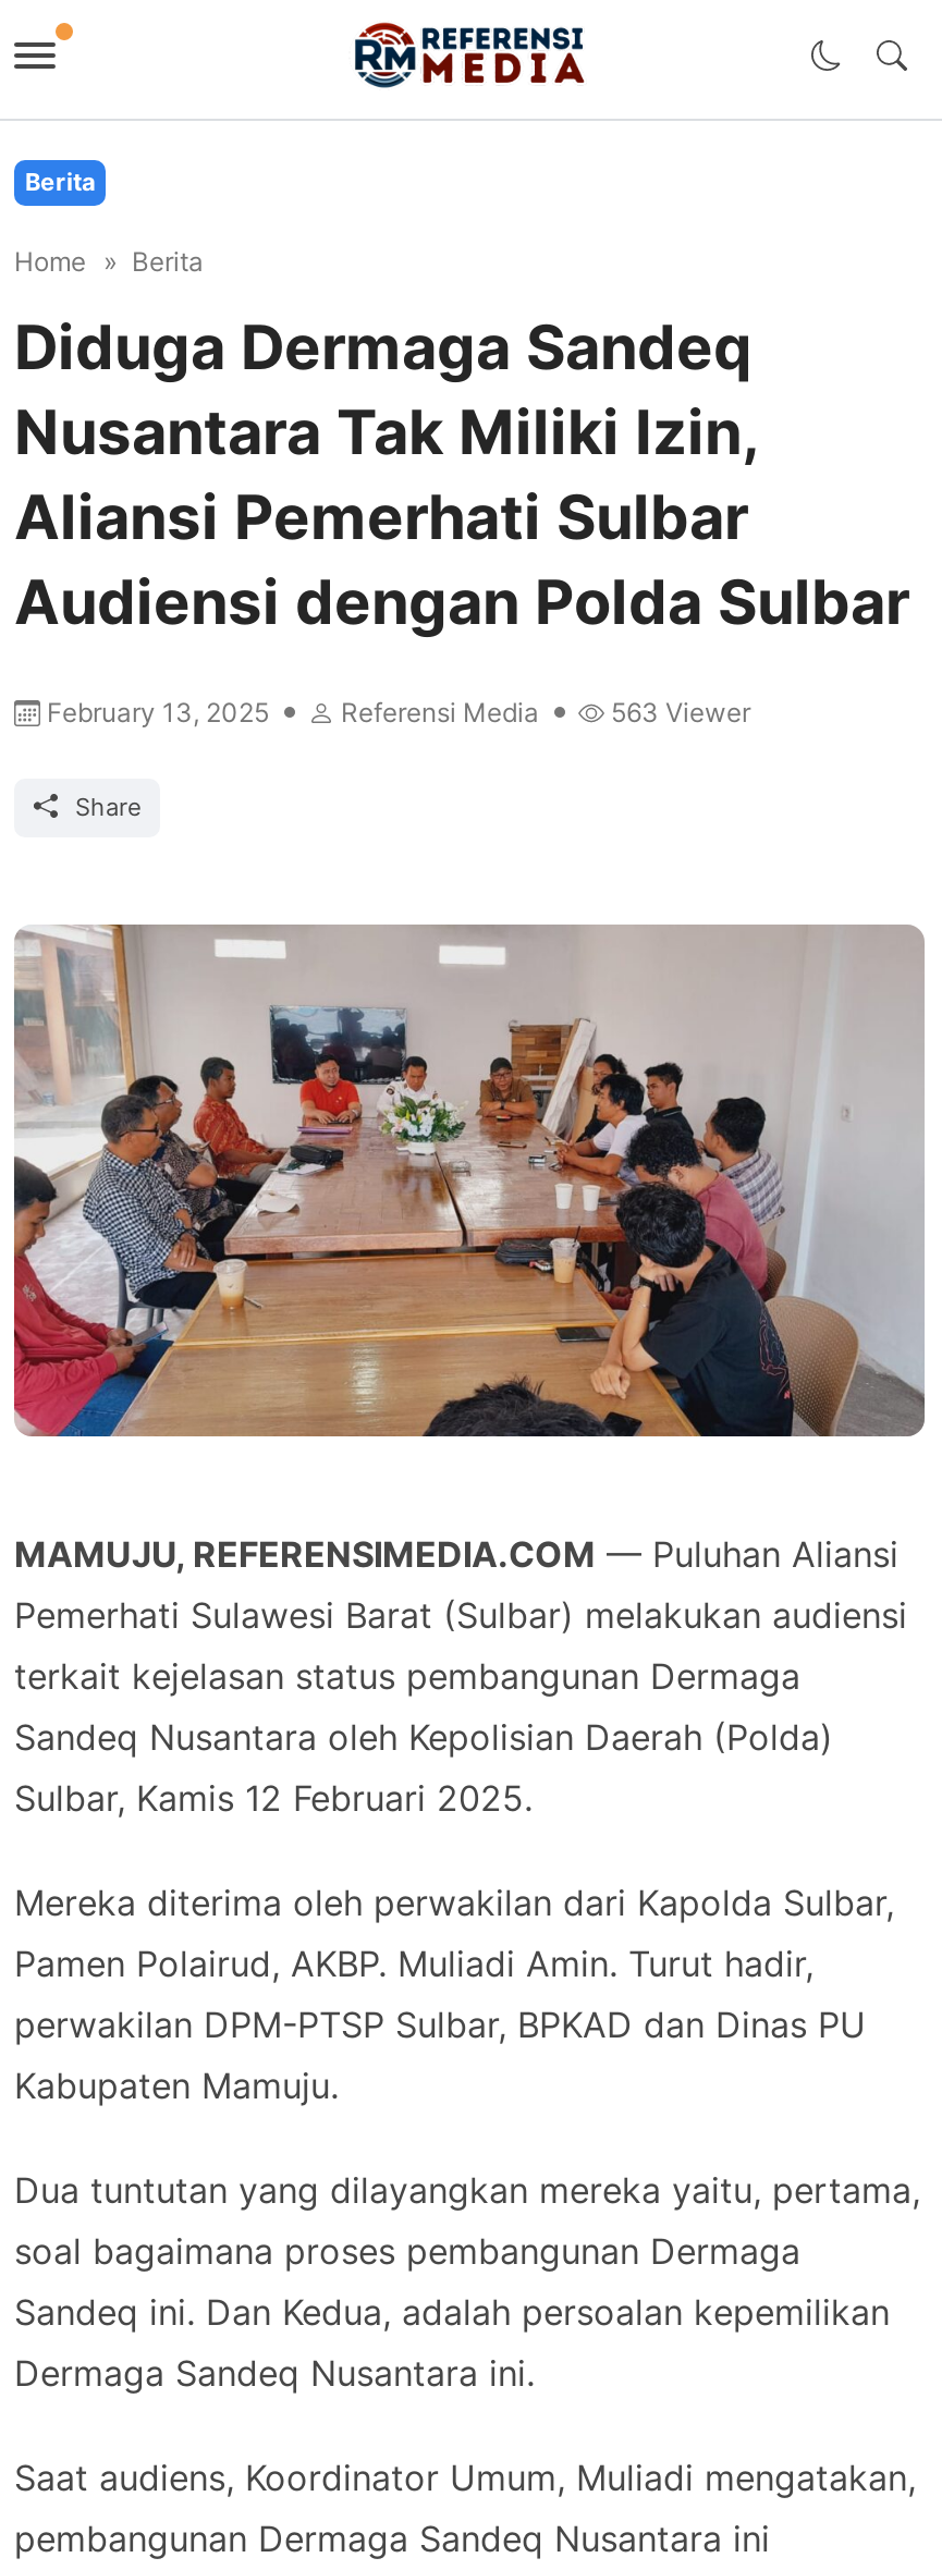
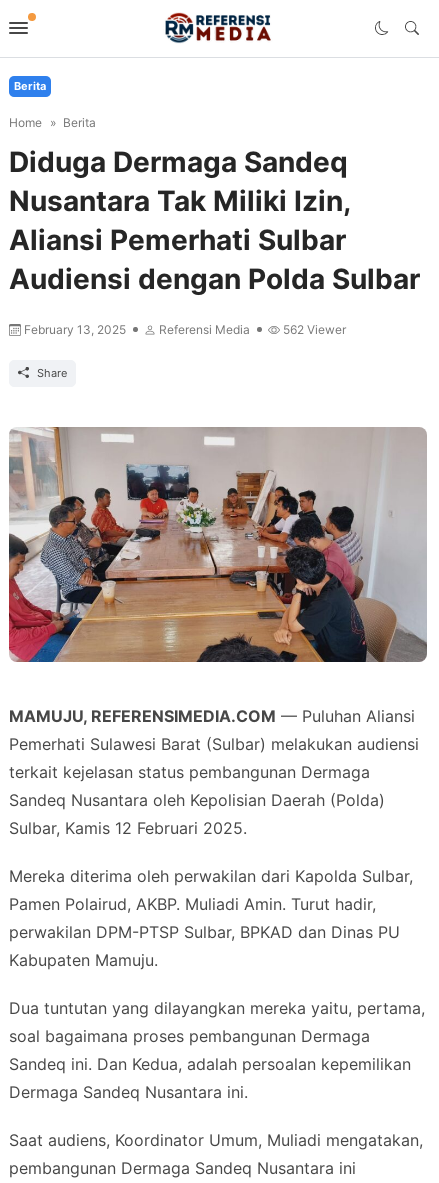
[47,696,750,729] February 13, 2025 Referensi Media 563 Viewer -> [24,322,346,337] February 13, 2025 Referensi Media 562 Viewer

